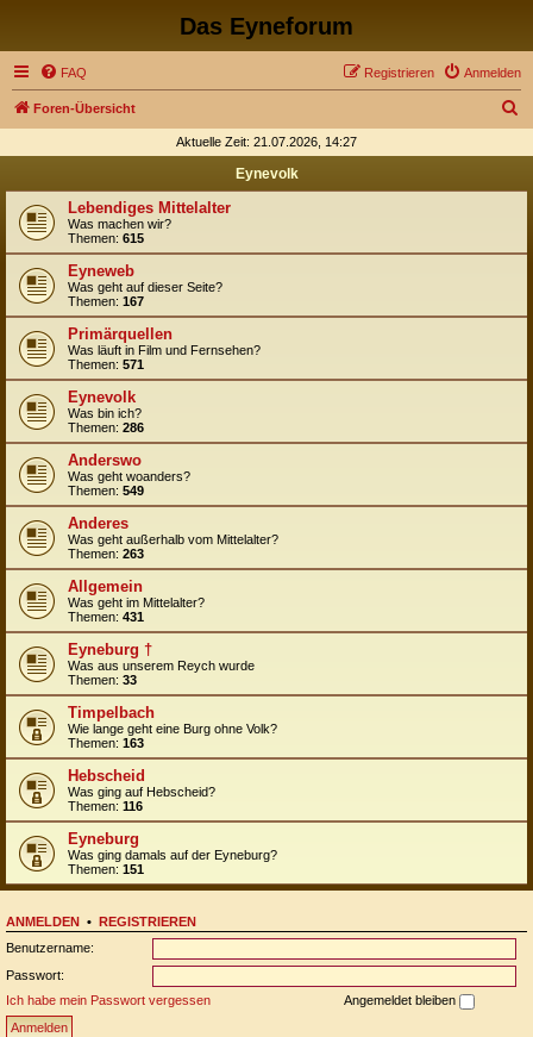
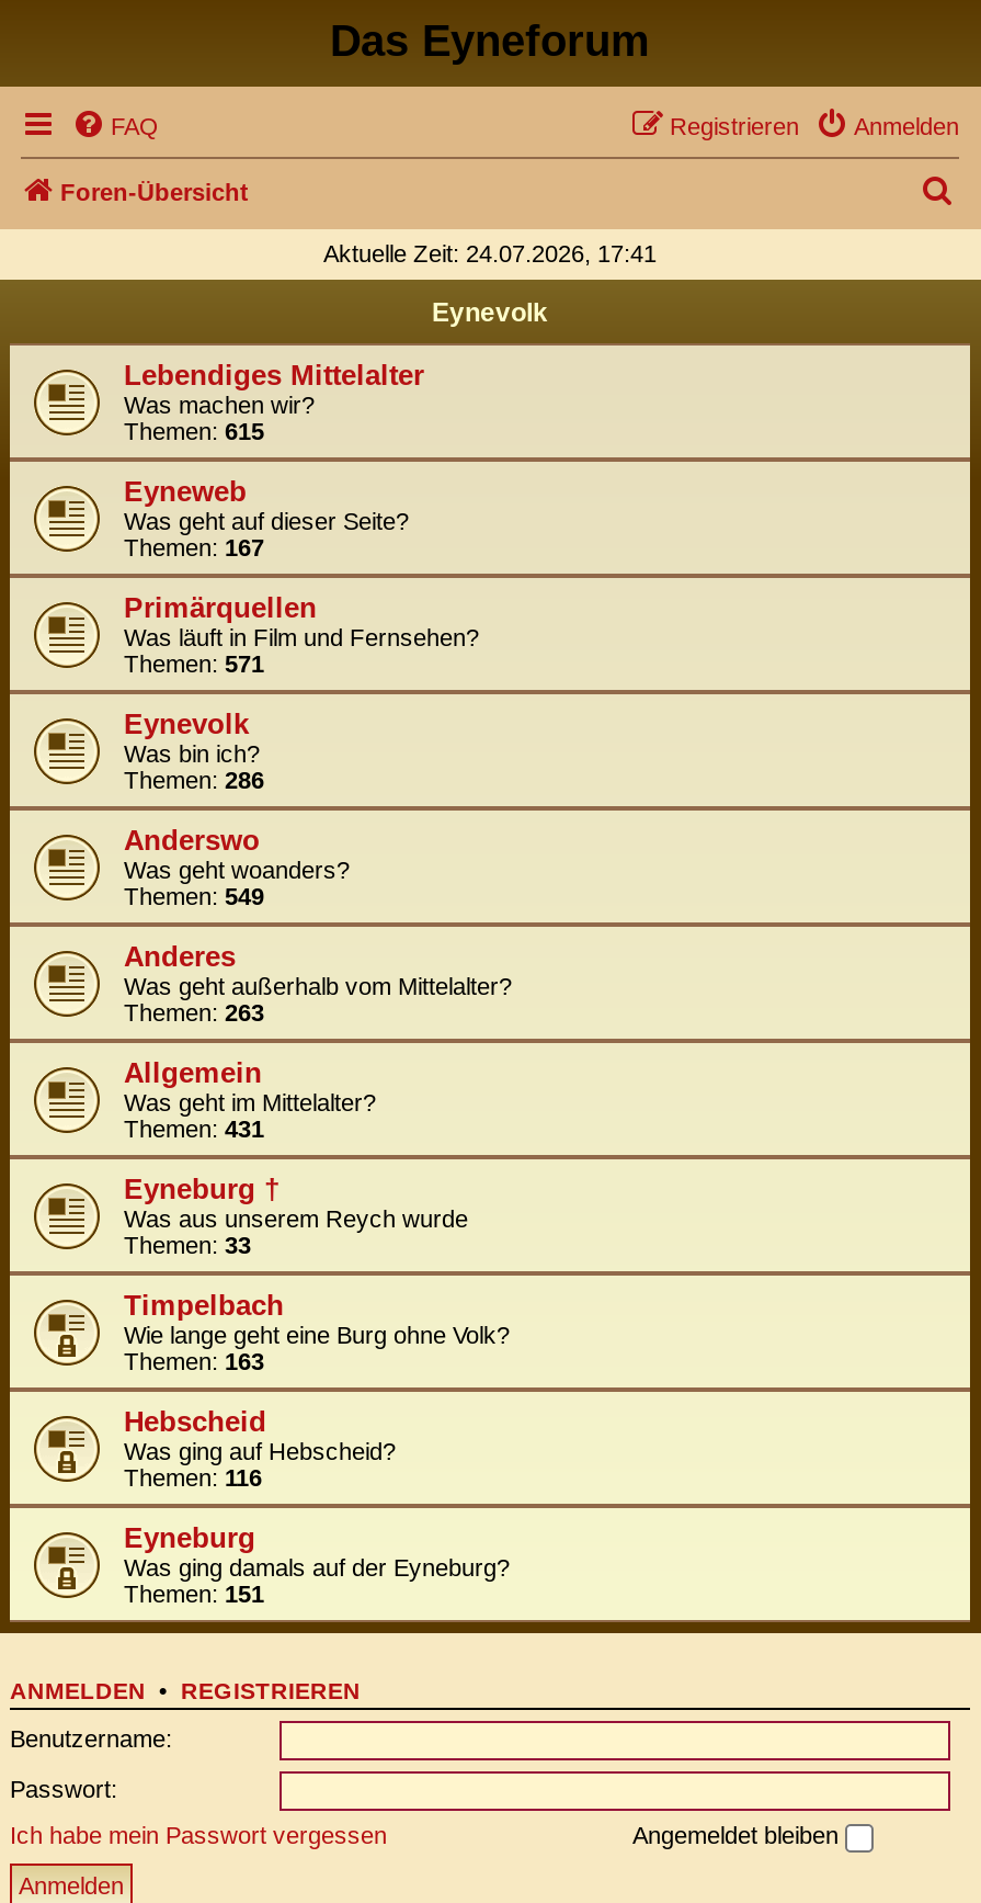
[176,135,357,149] Aktuelle Zeit: 21.07.2026, 14:27 -> [323,240,657,267] Aktuelle Zeit: 24.07.2026, 17:41

